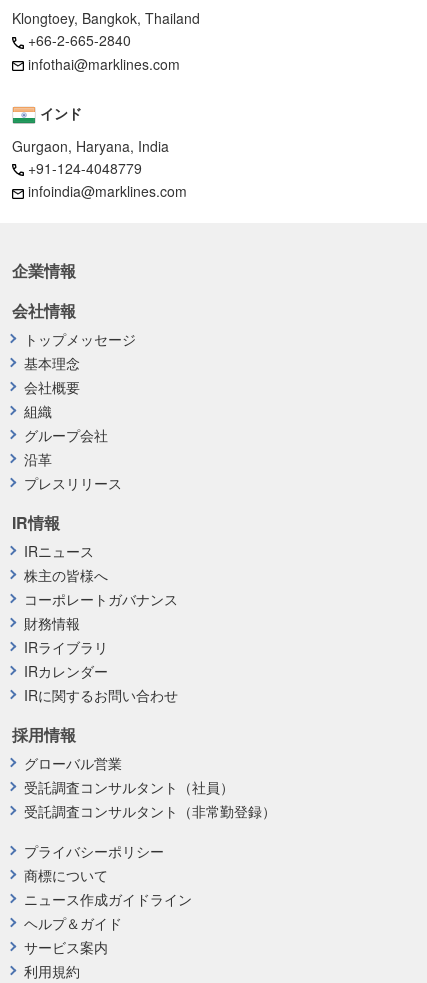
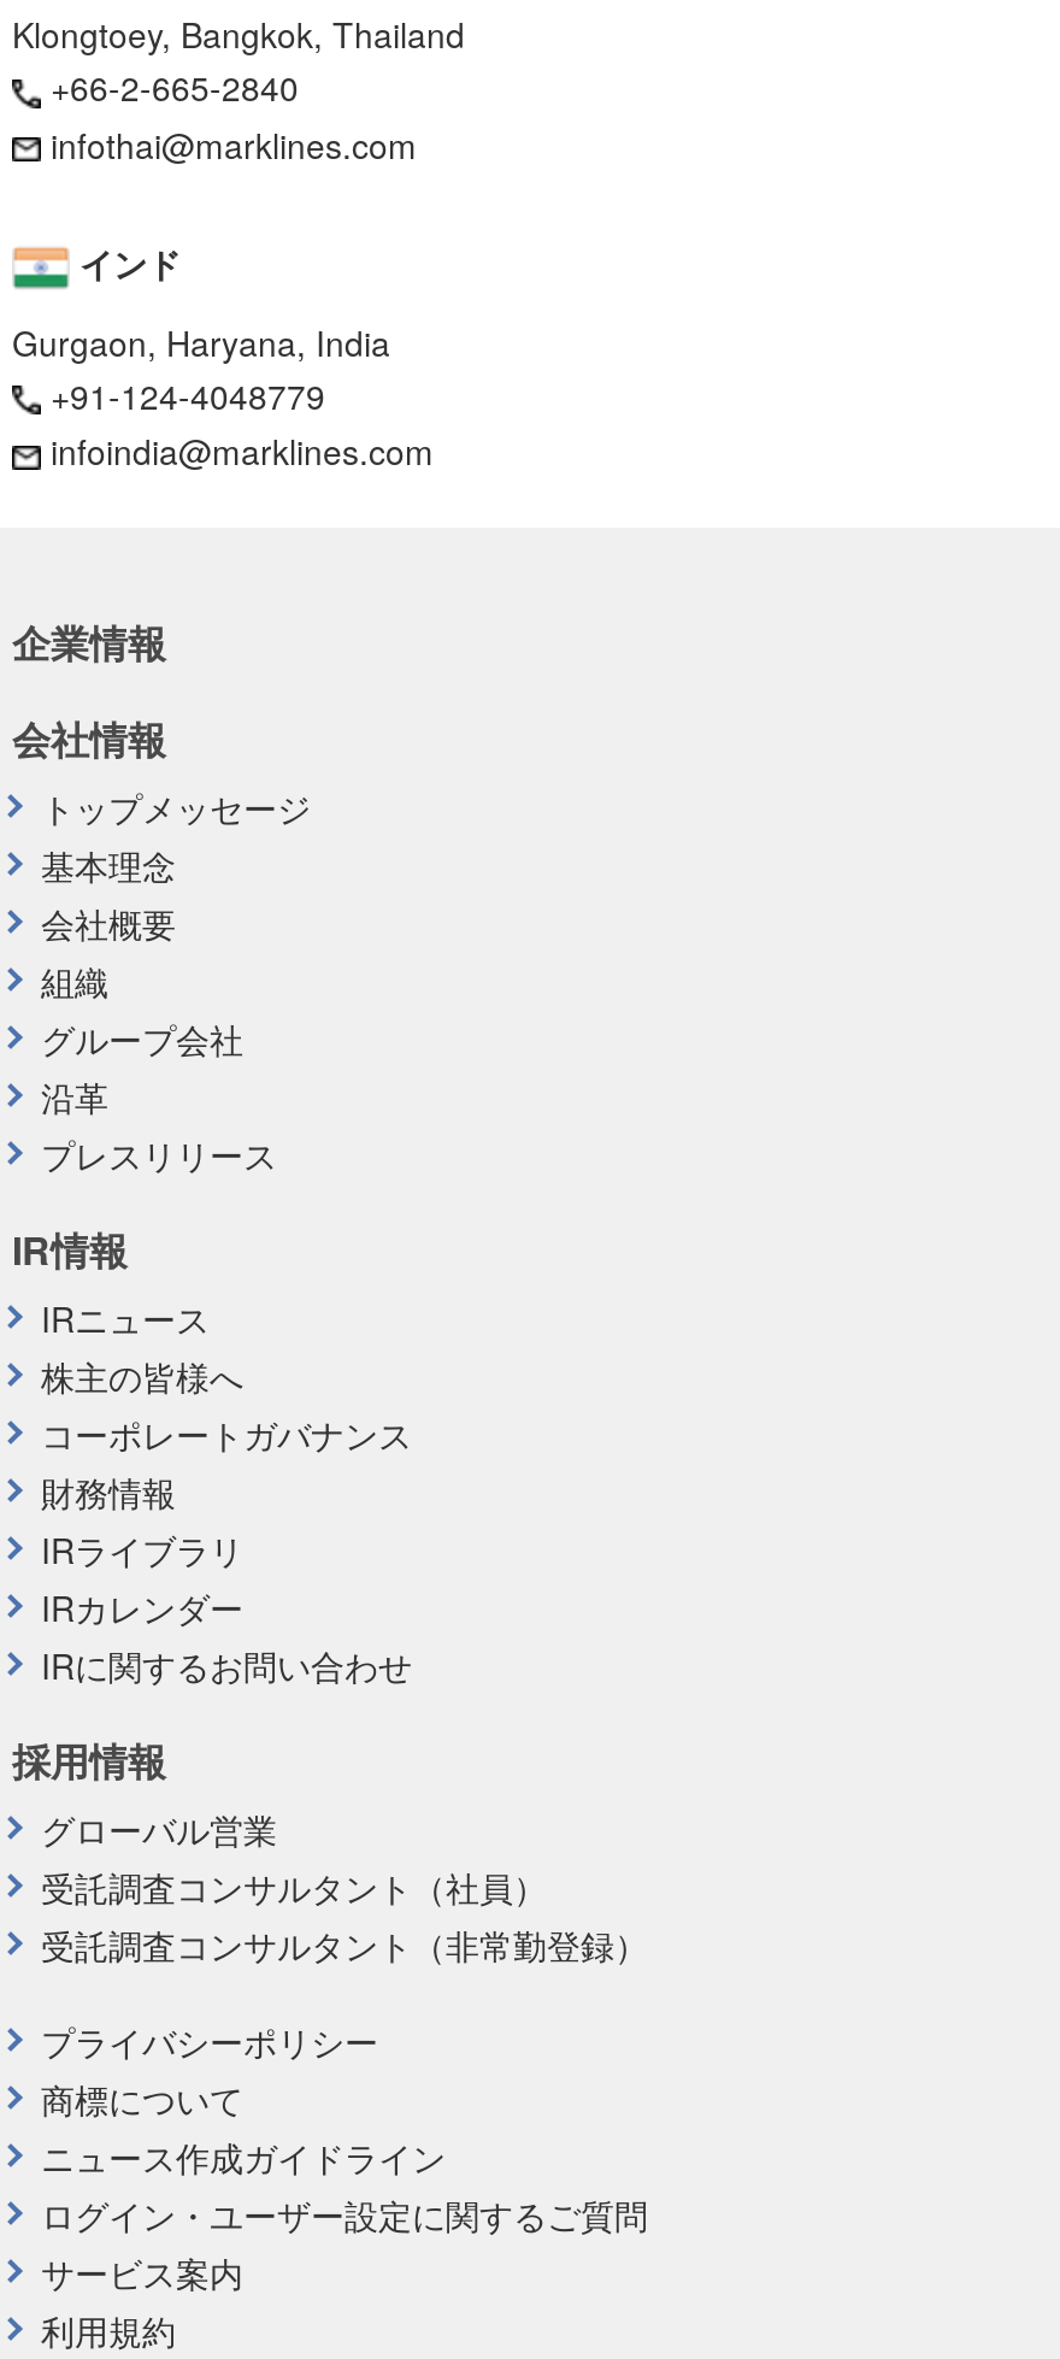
[24,913,122,933] ヘルプ＆ガイド -> [41,2189,648,2238] ログイン・ユーザー設定に関するご質問

